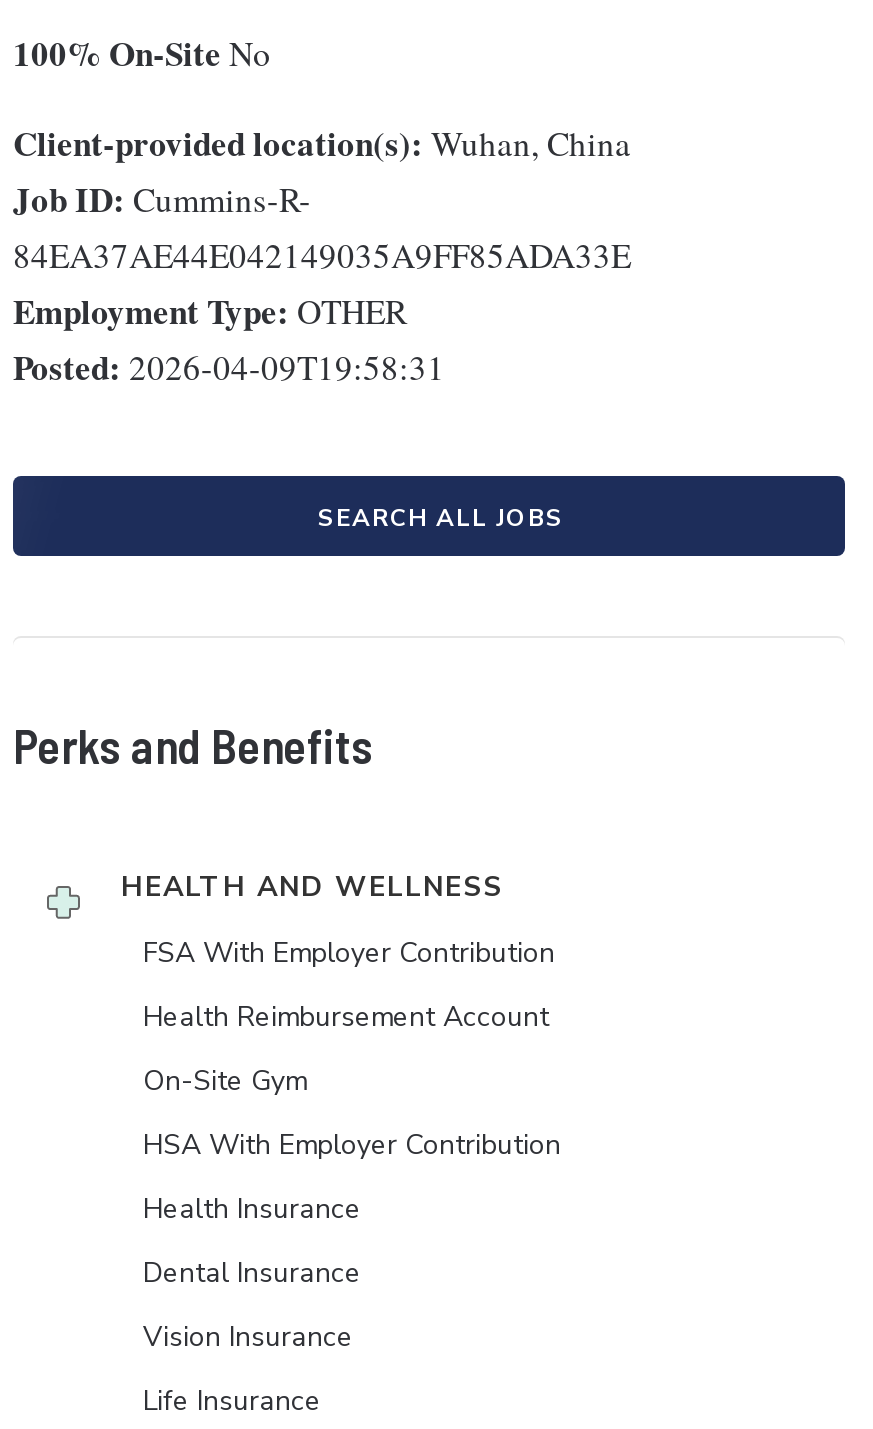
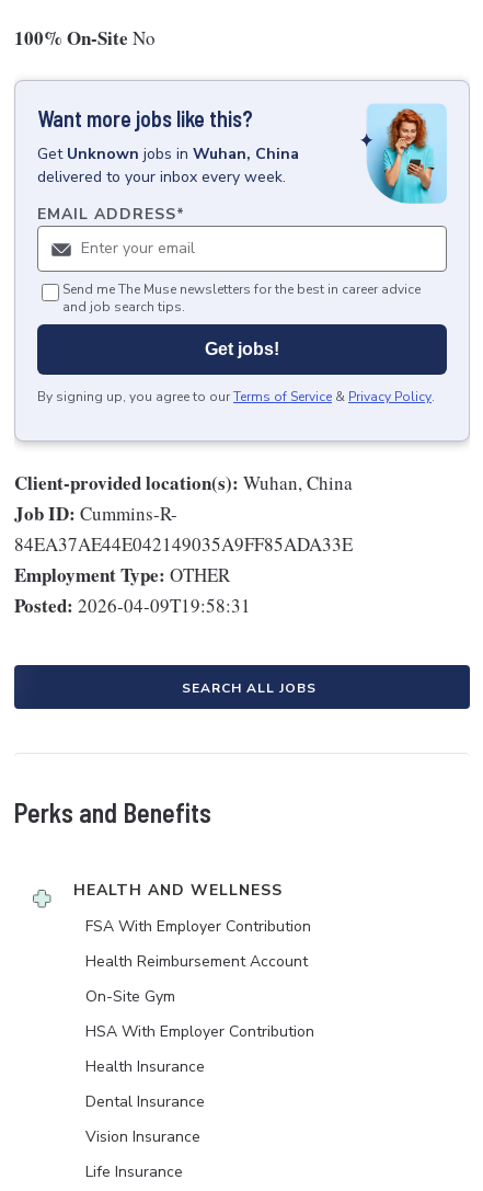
none -> [14,80,470,445] [image] | Want more jobs like this? | Get Unknown jobs in Wuhan, China | delivered to your inbox every week. | EMAIL ADDRESS*
none -> [37,281,435,406] Send me The Muse newsletters for the best in career advice | and job search tips. | Get jobs! | By signing up, you agree to our Terms of Service & Privacy Policy.

